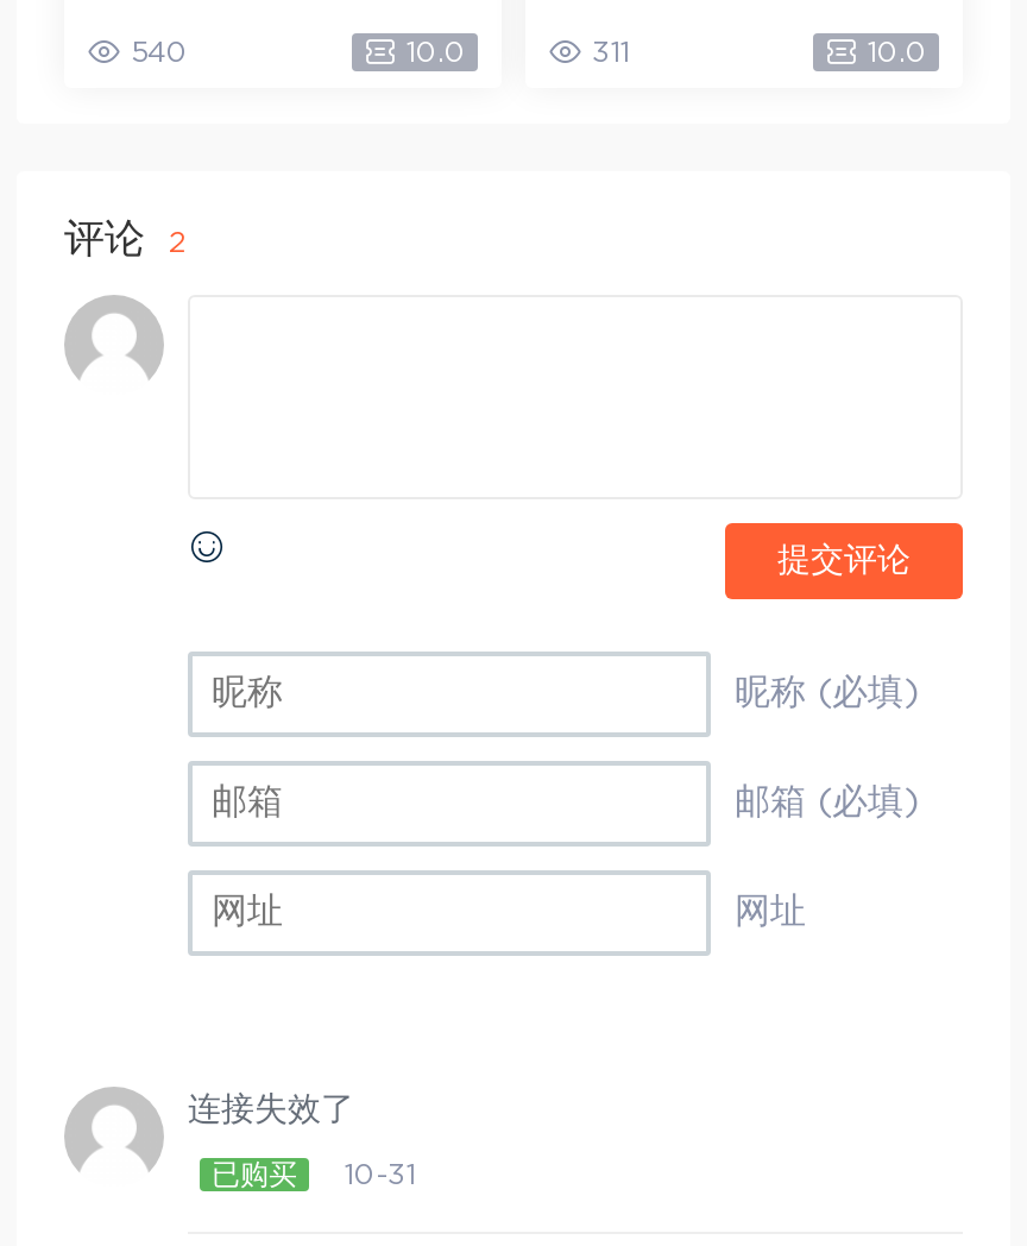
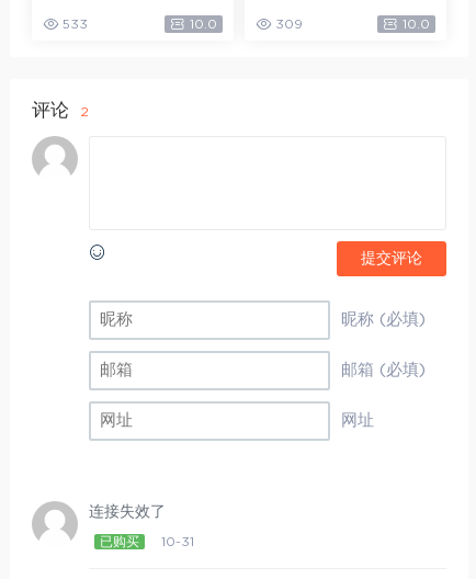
[121,38,188,67] 540 -> [58,18,88,31] 533
[582,38,630,67] 311 -> [271,18,303,31] 309

